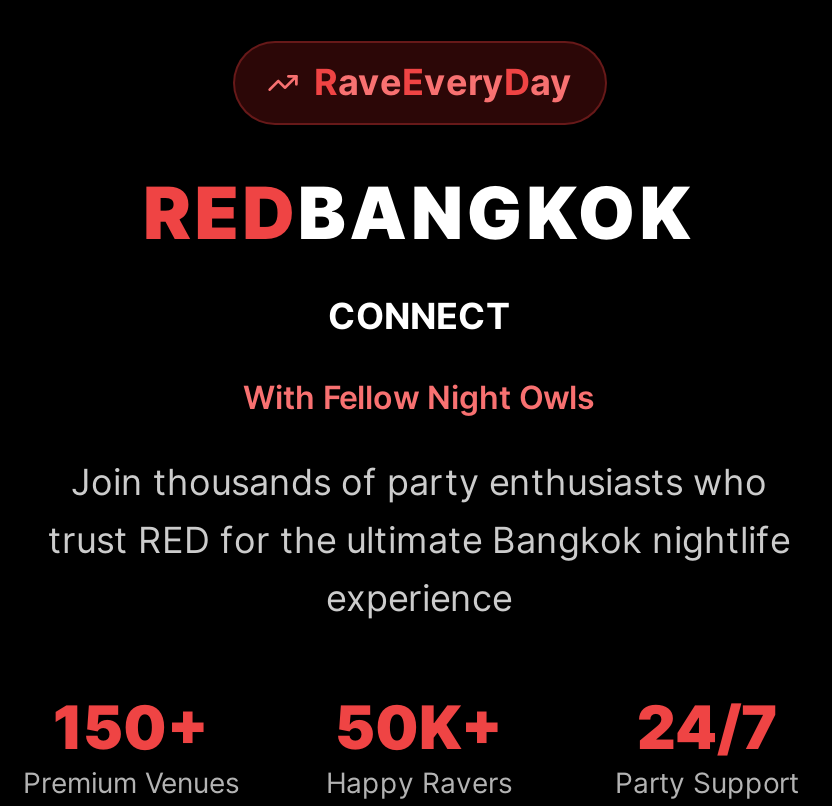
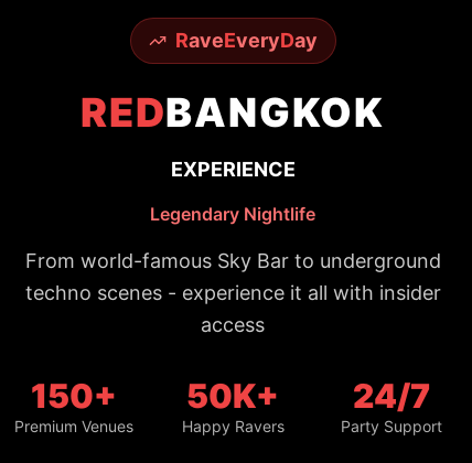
[328,294,510,336] CONNECT -> [170,157,295,180] EXPERIENCE
[243,376,595,416] With Fellow Night Owls -> [150,202,315,224] Legendary Nightlife
[48,460,790,618] Join thousands of party enthusiasts who | trust RED for the ultimate Bangkok nightlife | experience -> [25,249,441,336] From world-famous Sky Bar to underground | techno scenes - experience it all with insider | access

